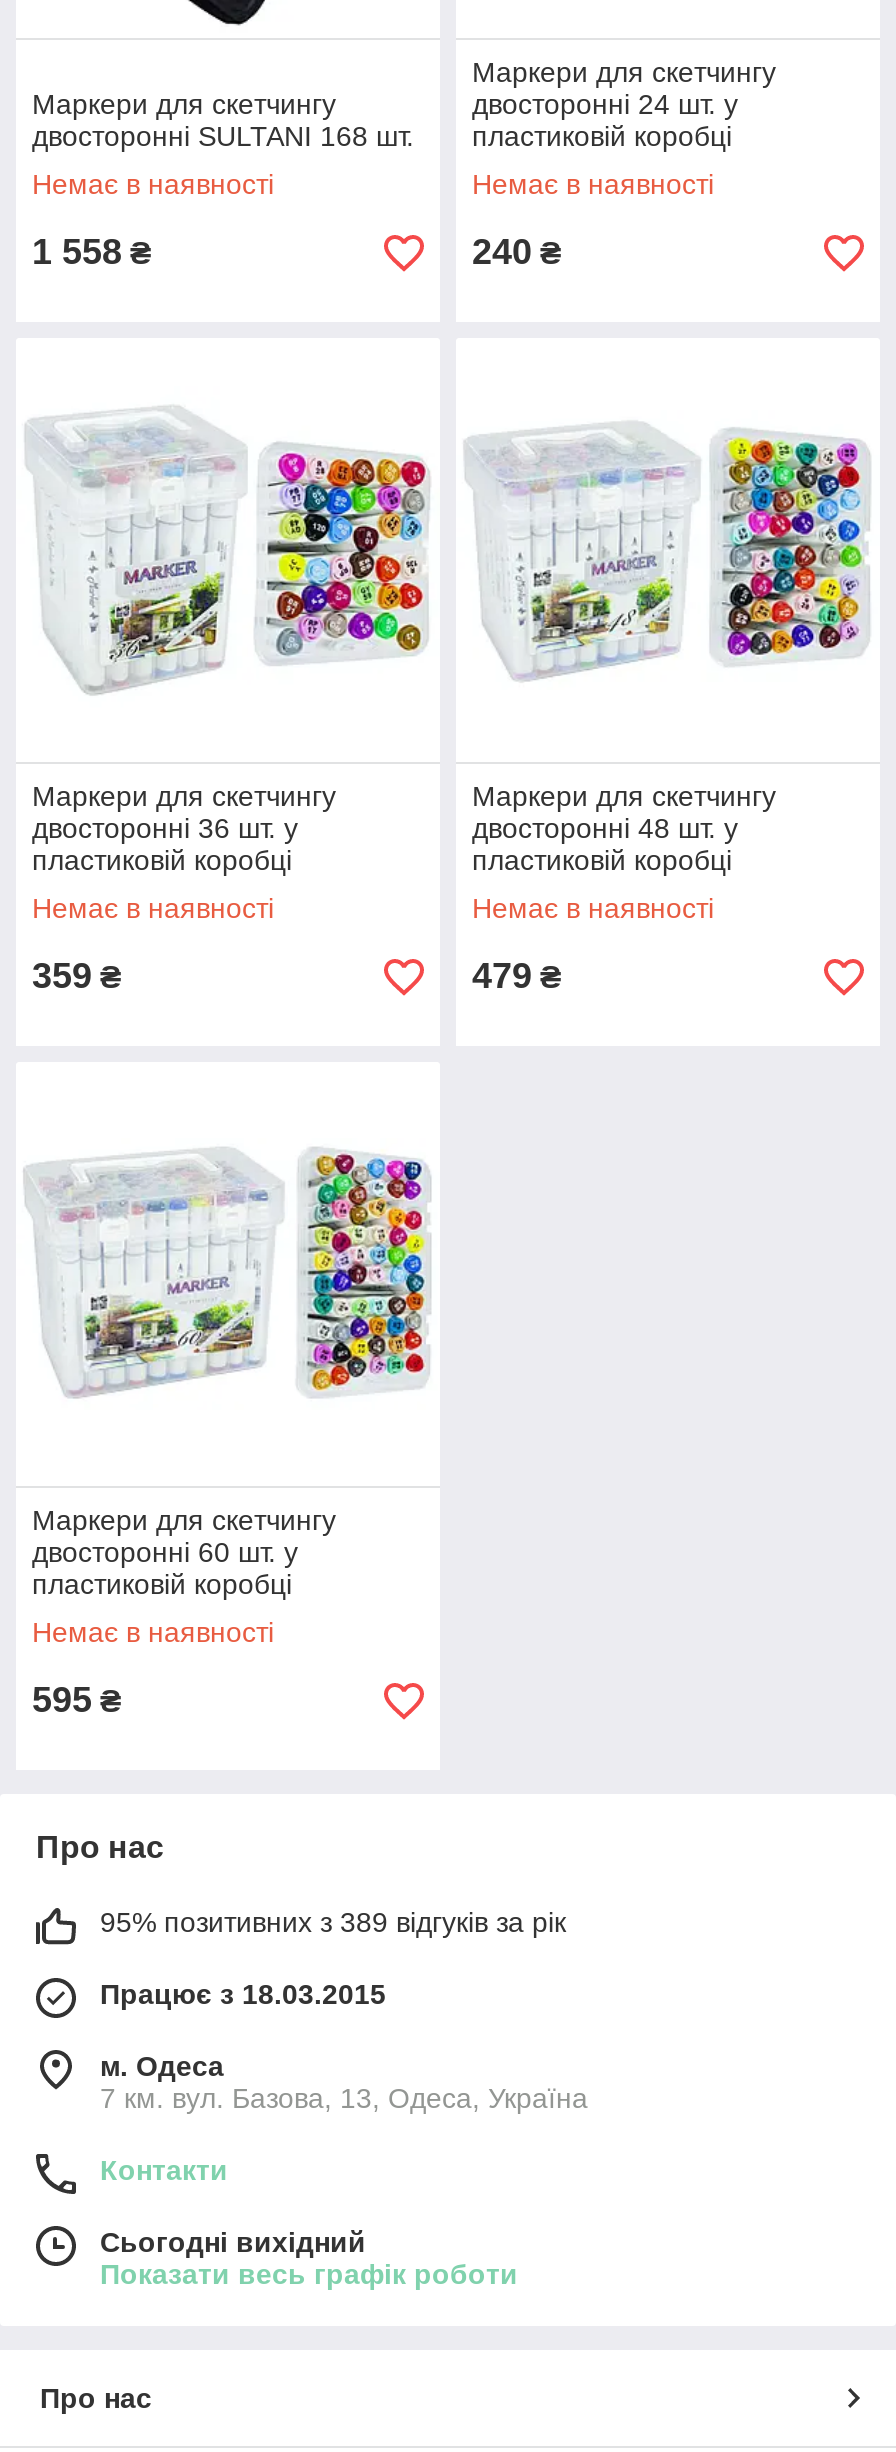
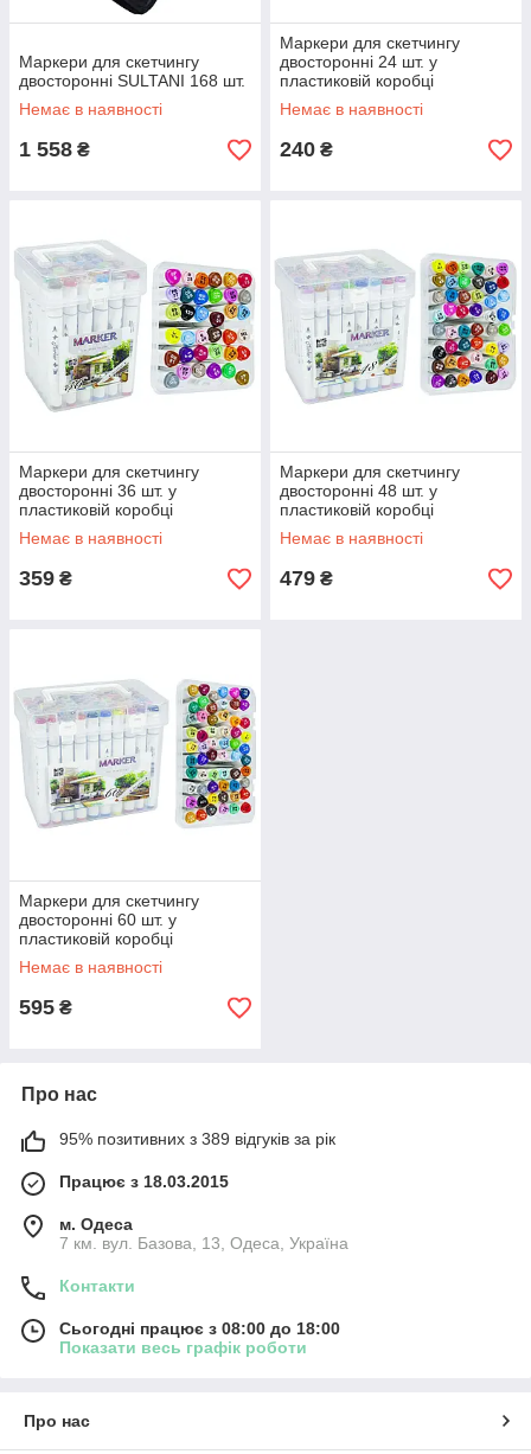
[100,2226,366,2258] Сьогодні вихідний -> [59,1319,340,1338] Сьогодні працює з 08:00 до 18:00

